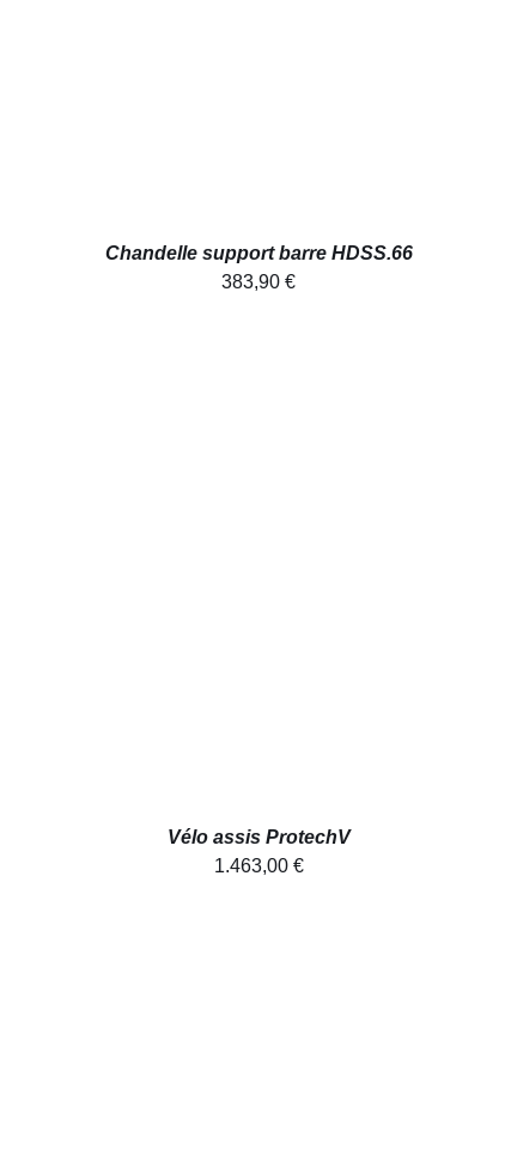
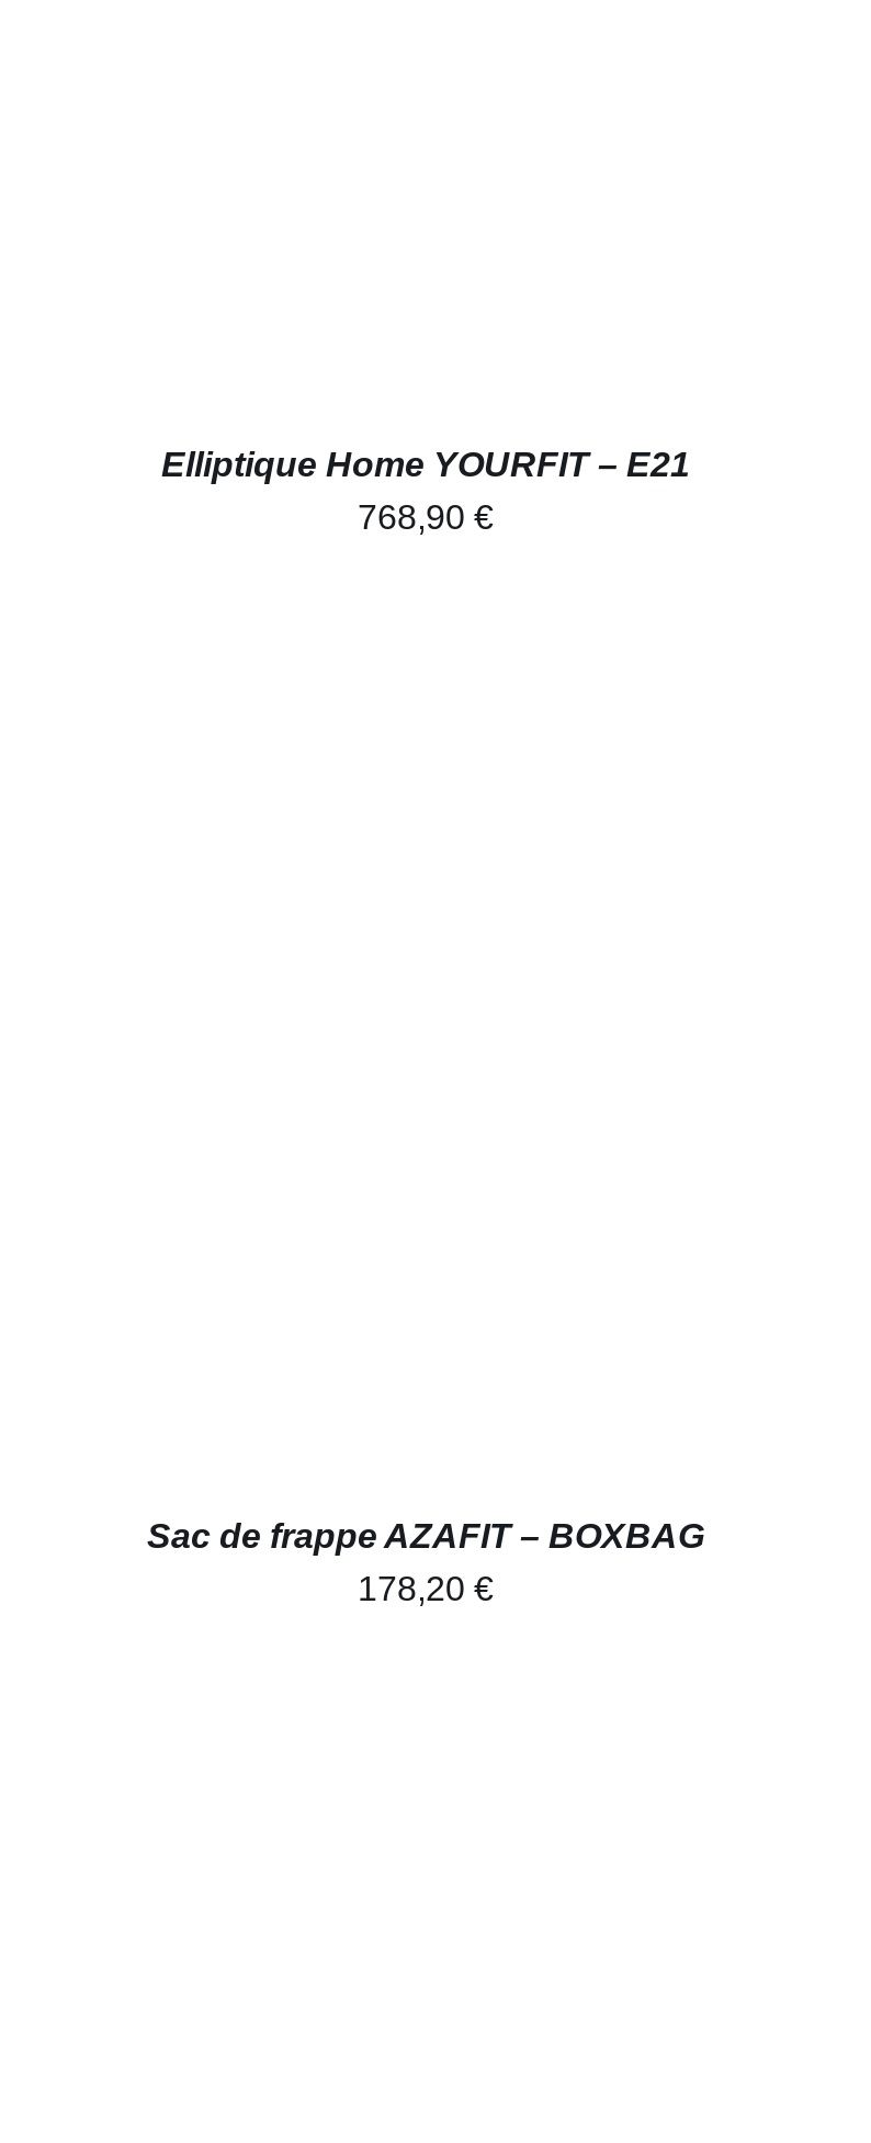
[105,243,412,292] Chandelle support barre HDSS.66 | 383,90 € -> [161,445,690,535] Elliptique Home YOURFIT – E21 | 768,90 €
[167,827,350,876] Vélo assis ProtechV | 1.463,00 € -> [147,1517,704,1607] Sac de frappe AZAFIT – BOXBAG | 178,20 €

